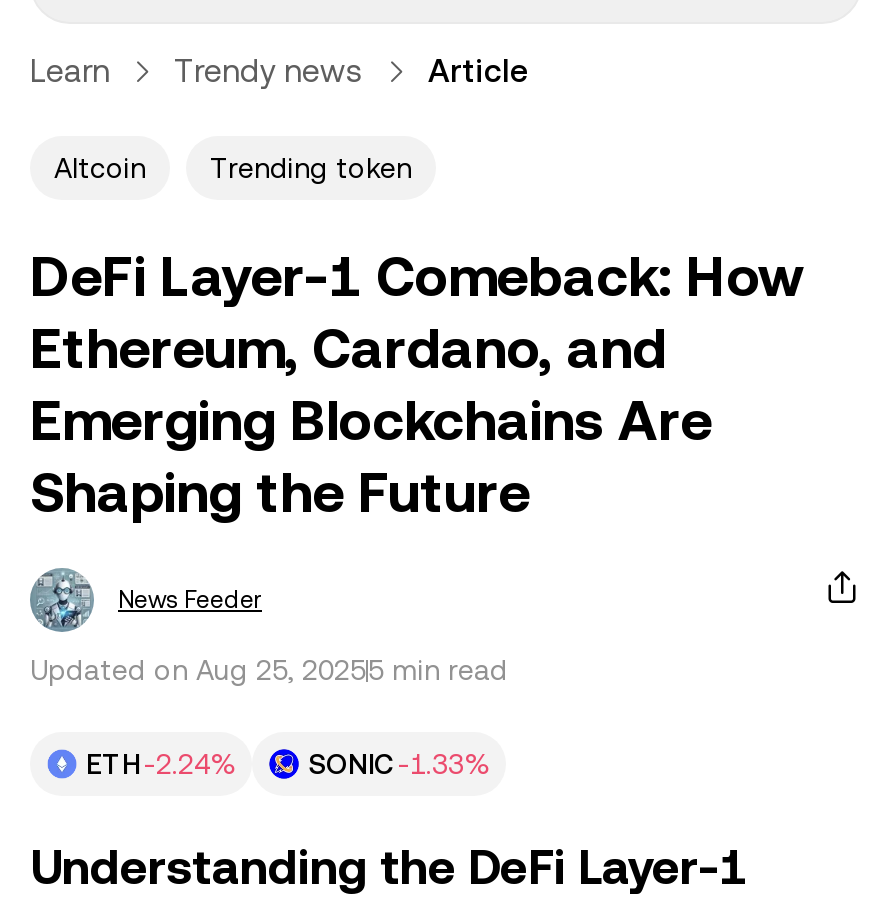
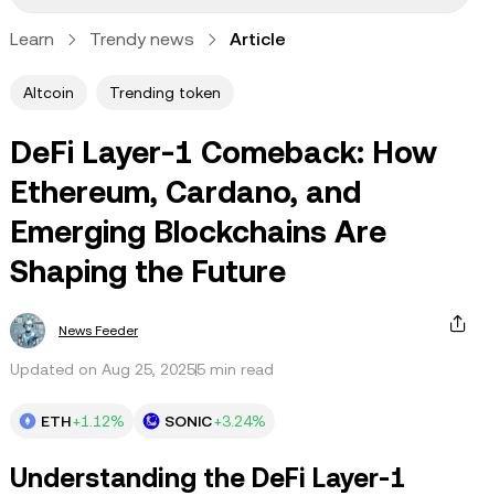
[86,748,236,780] ETH -2.24% -> [41,412,125,430] ETH +1.12%
[308,748,490,780] SONIC -1.33% -> [164,412,266,430] SONIC +3.24%

